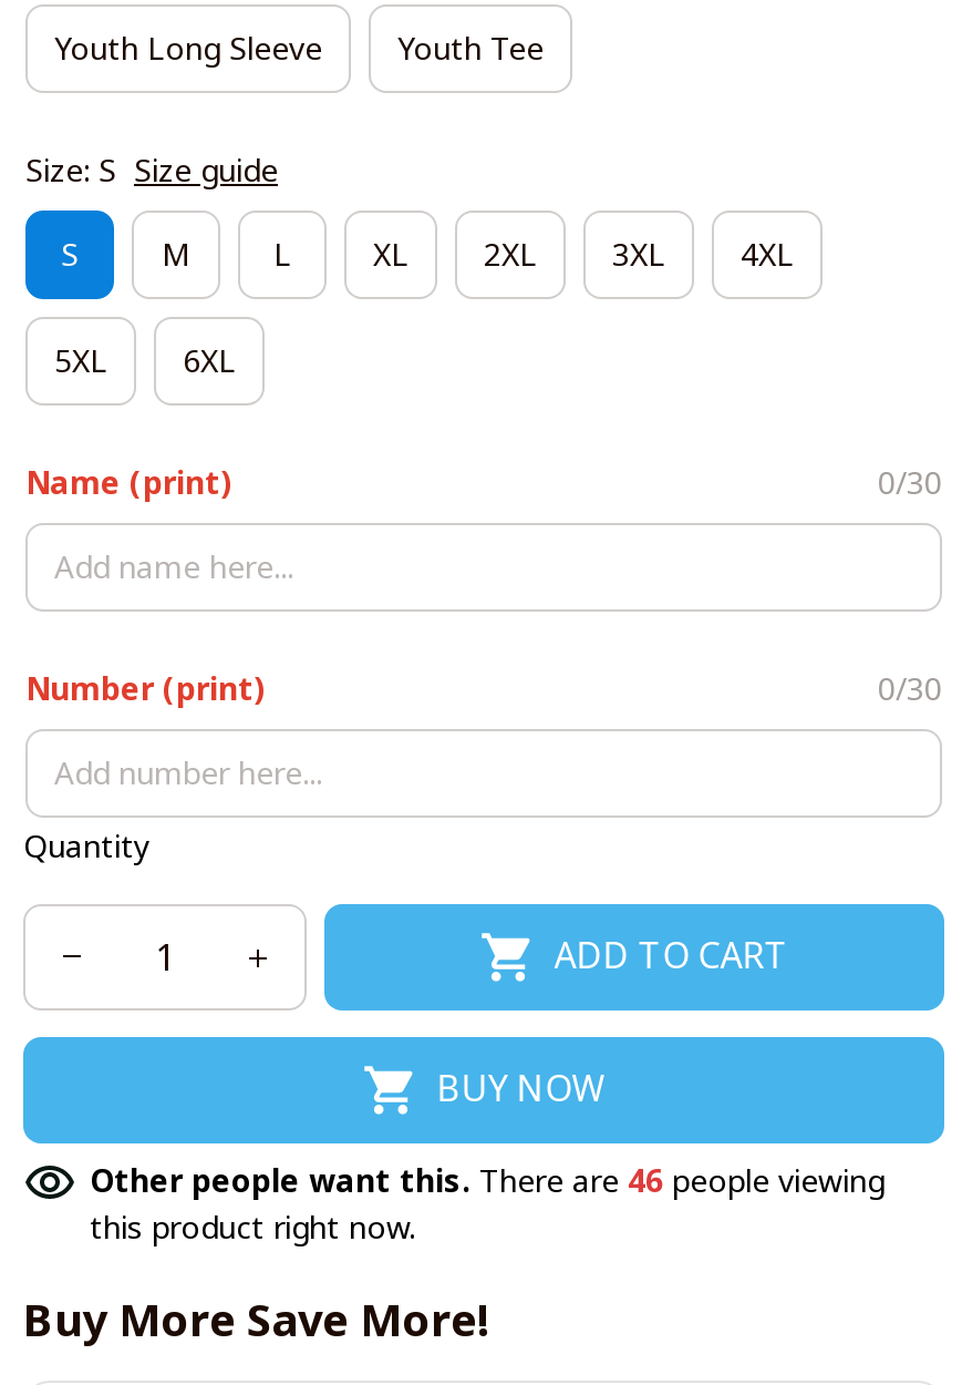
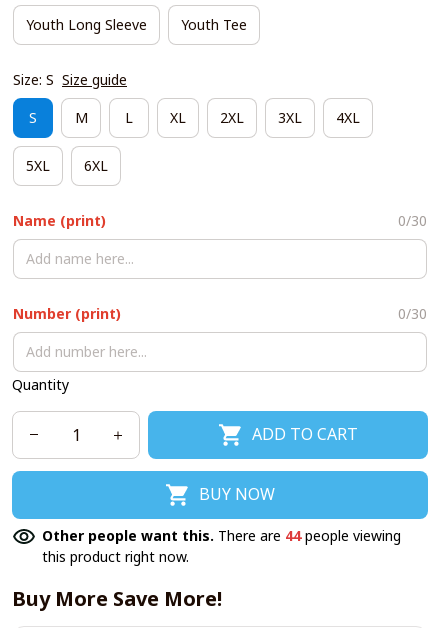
[90,1159,885,1201] Other people want this. There are 46 people viewing -> [42,526,401,545] Other people want this. There are 44 people viewing

